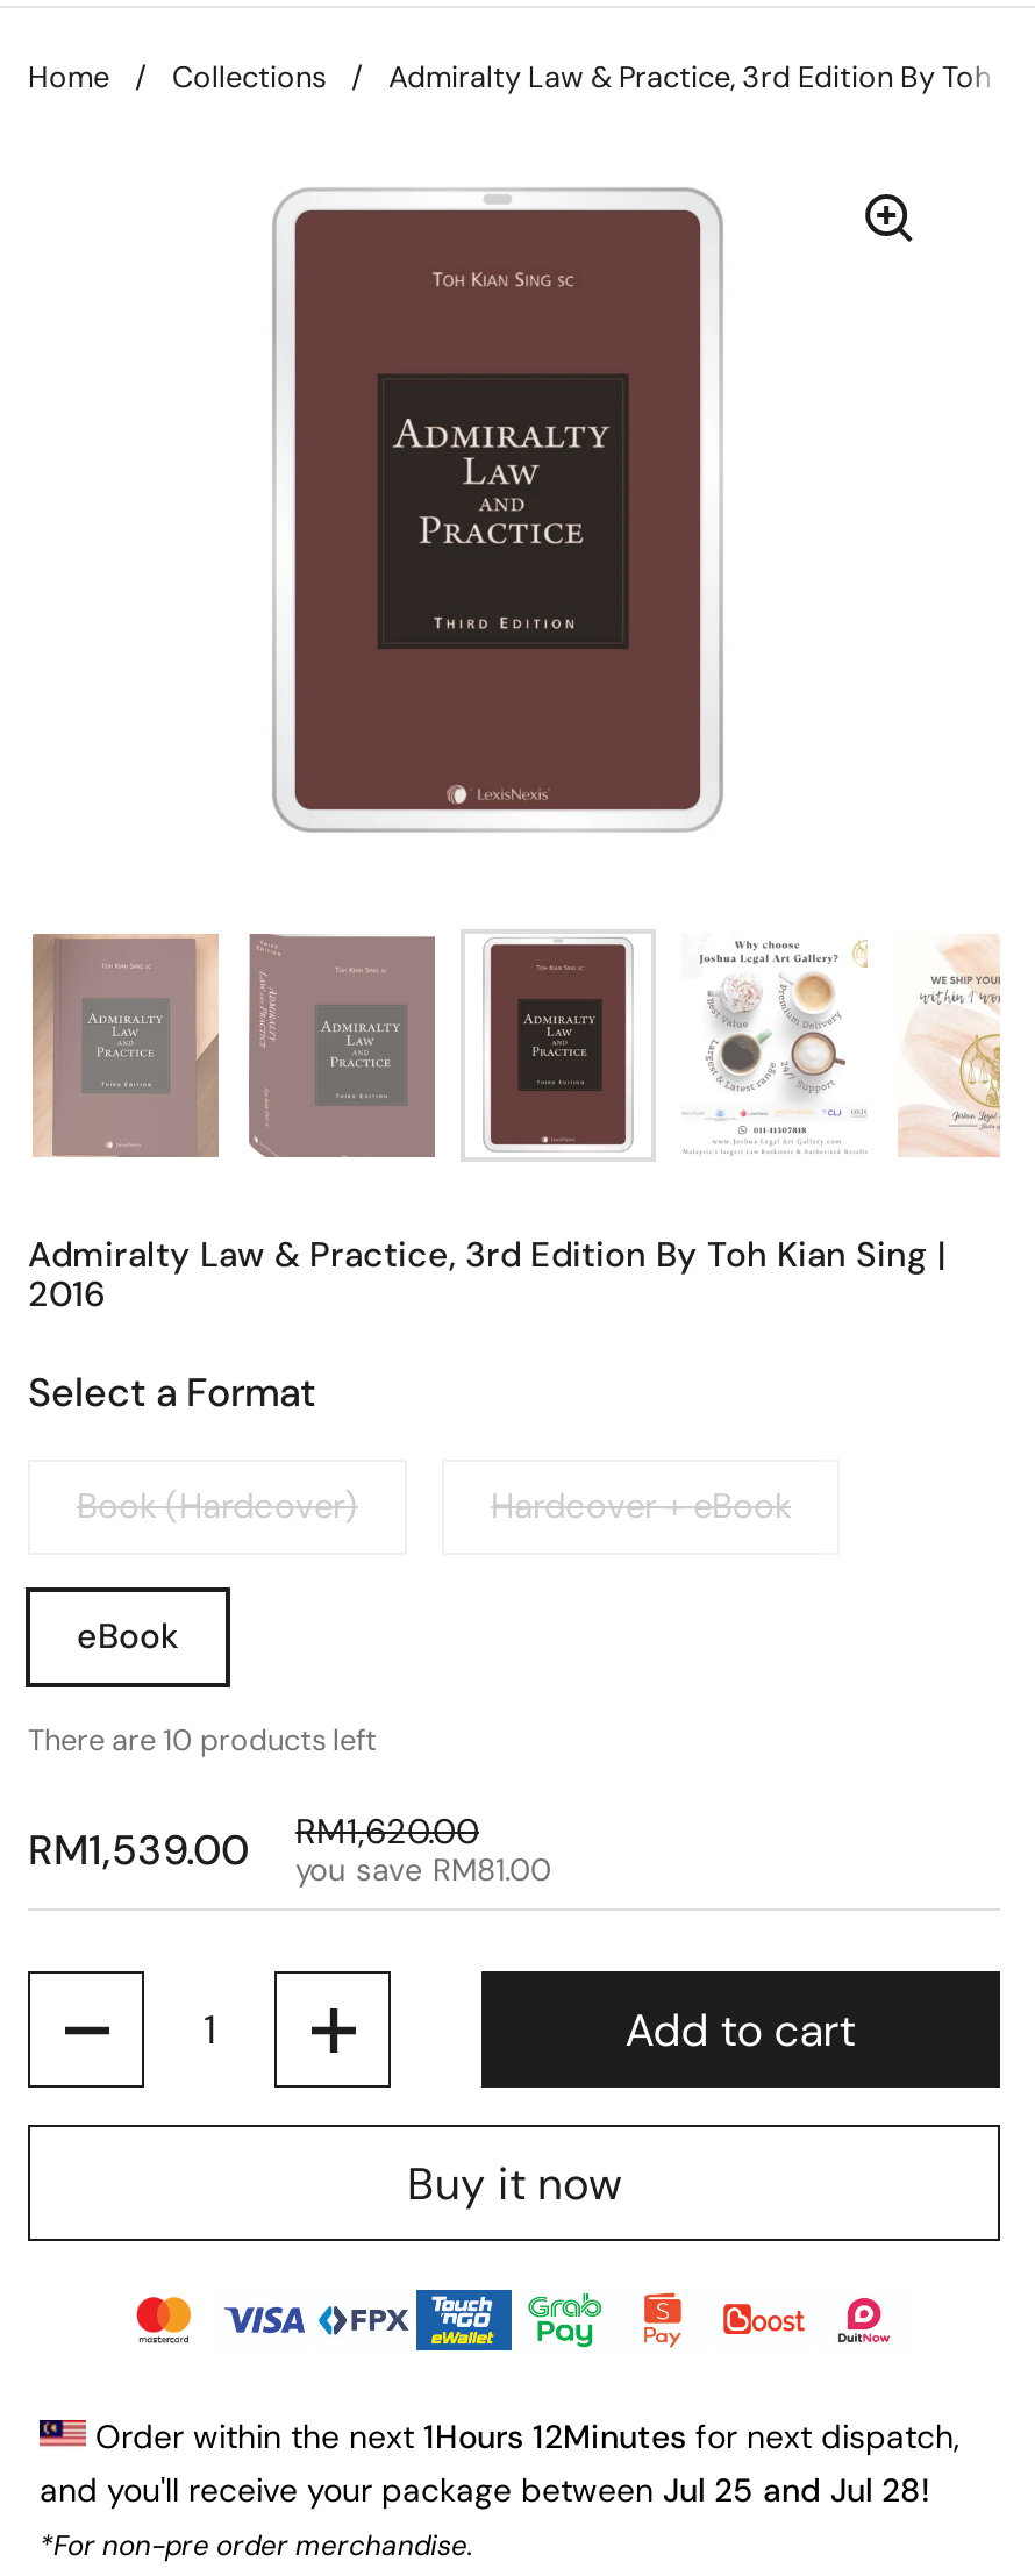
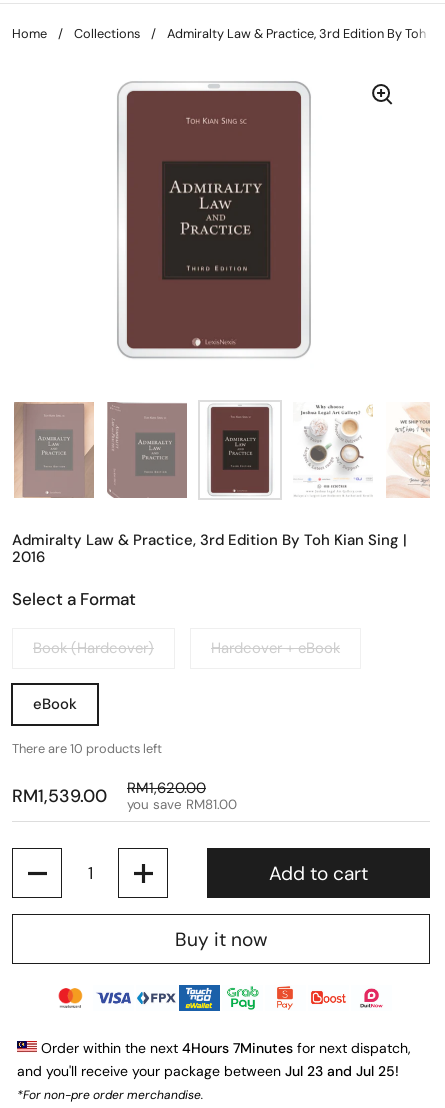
[86,2415,970,2457] Order within the next 1Hours 12Minutes for next dispatch, -> [37,1039,415,1057] Order within the next 4Hours 7Minutes for next dispatch,
[40,2469,930,2511] and you'll receive your package between Jul 25 and Jul 28! -> [17,1062,399,1080] and you'll receive your package between Jul 23 and Jul 25!

